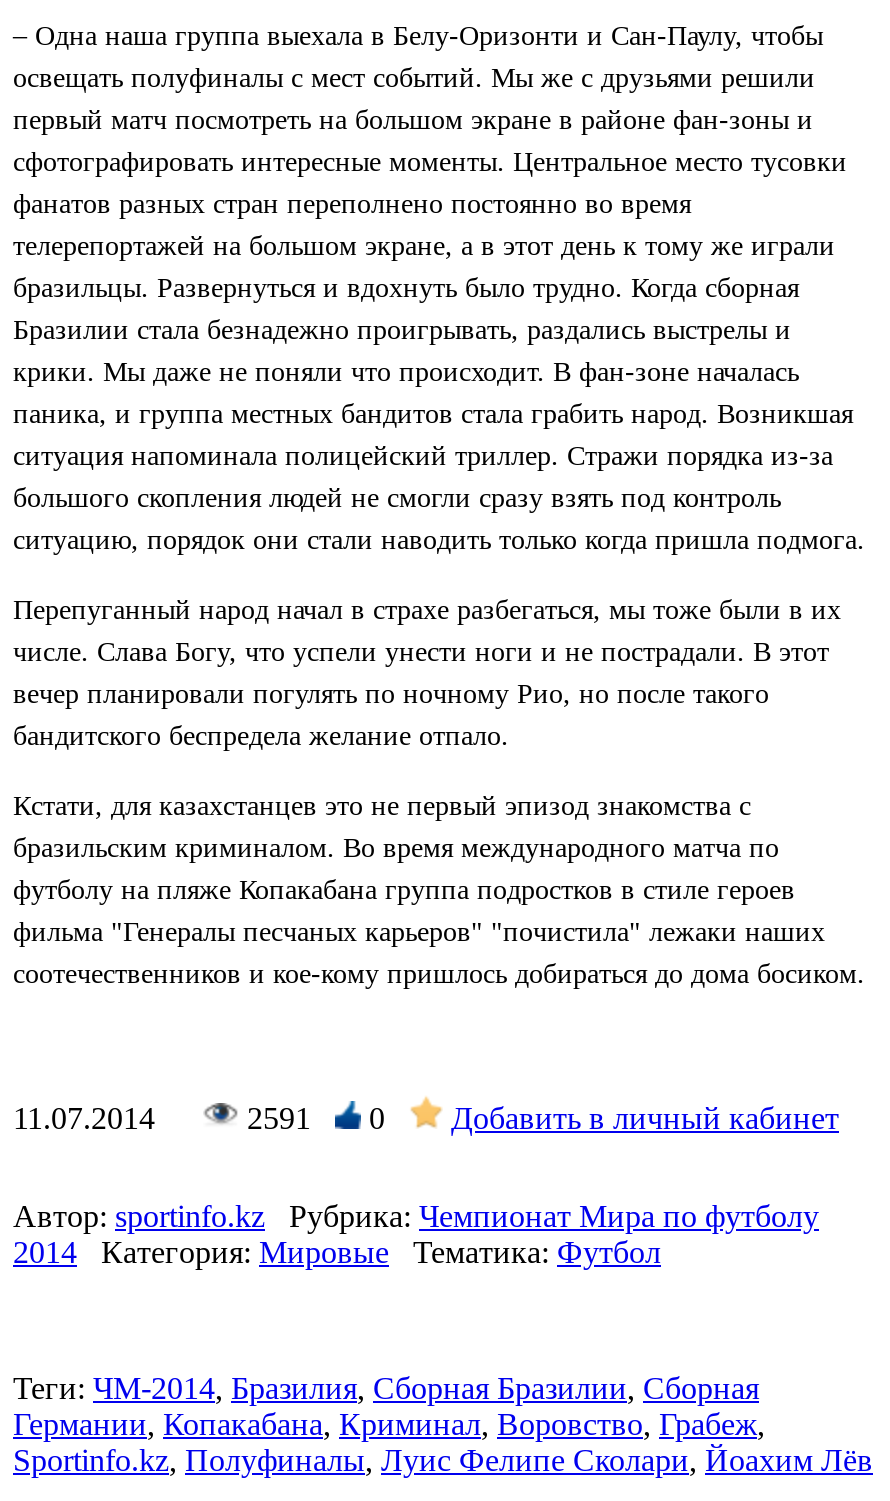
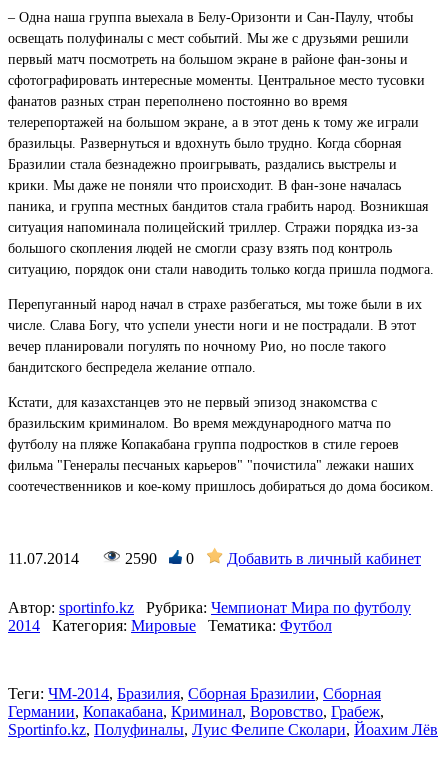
[247,1101,839,1135] 2591 0 Добавить в личный кабинет -> [125,550,421,567] 2590 0 Добавить в личный кабинет

